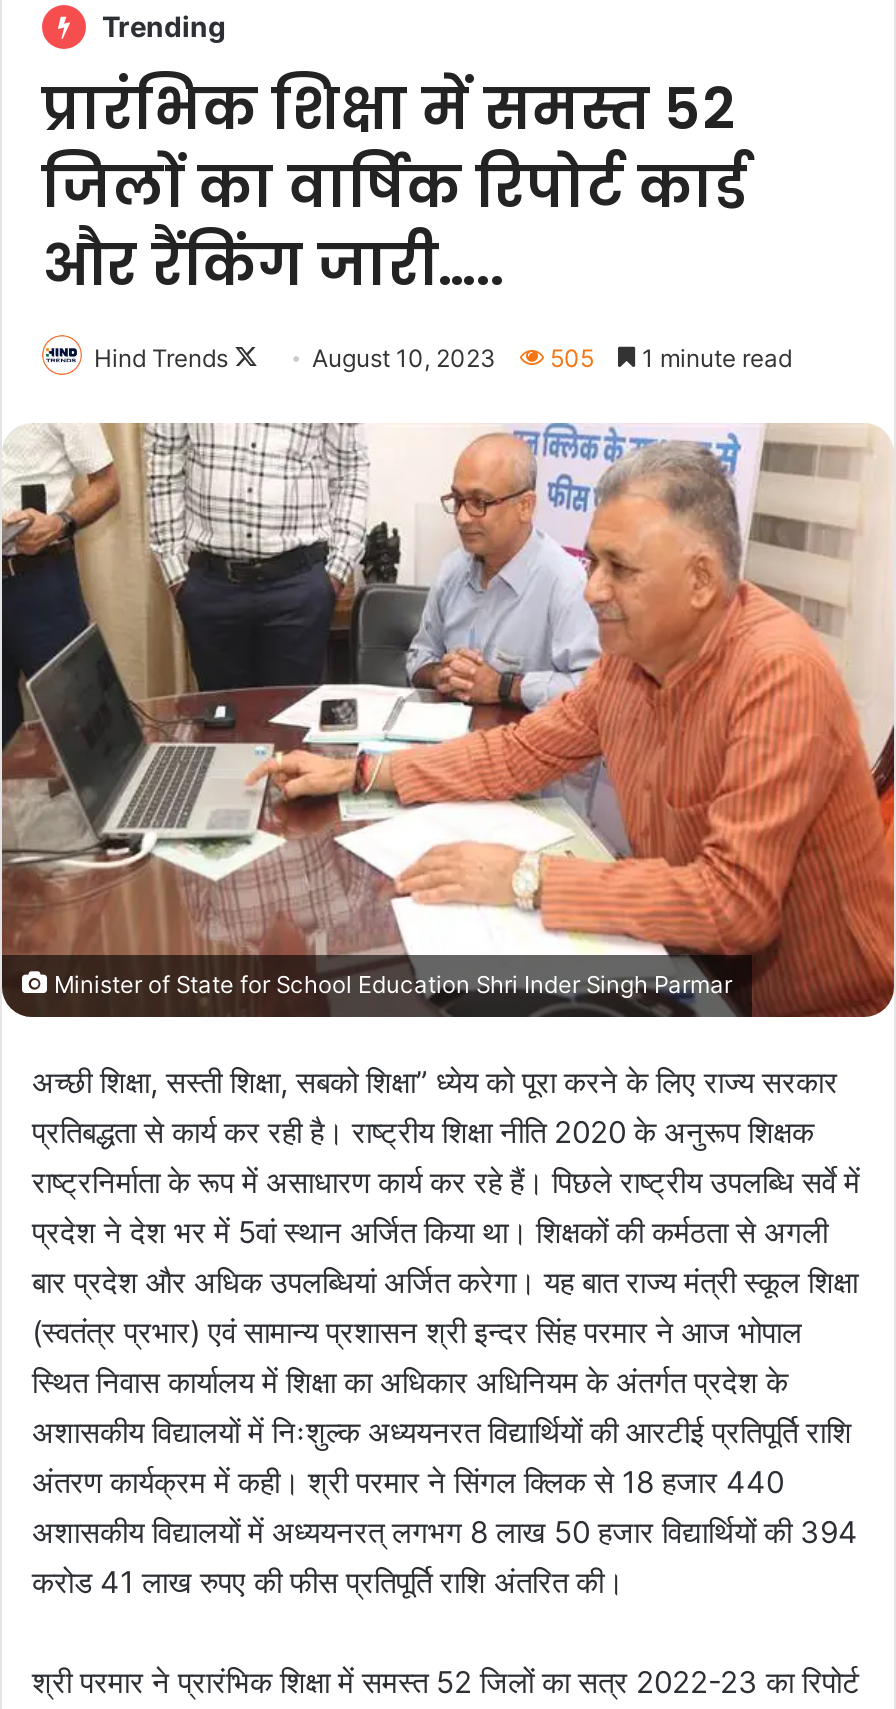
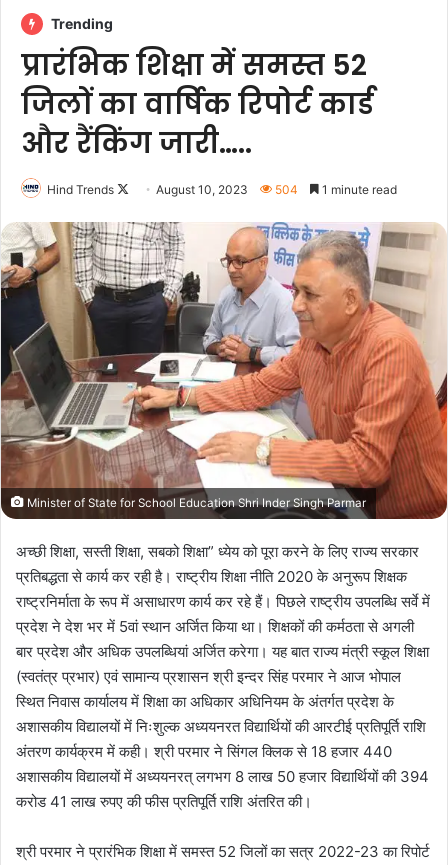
[544,343,594,373] 505 -> [272,182,298,197] 504

